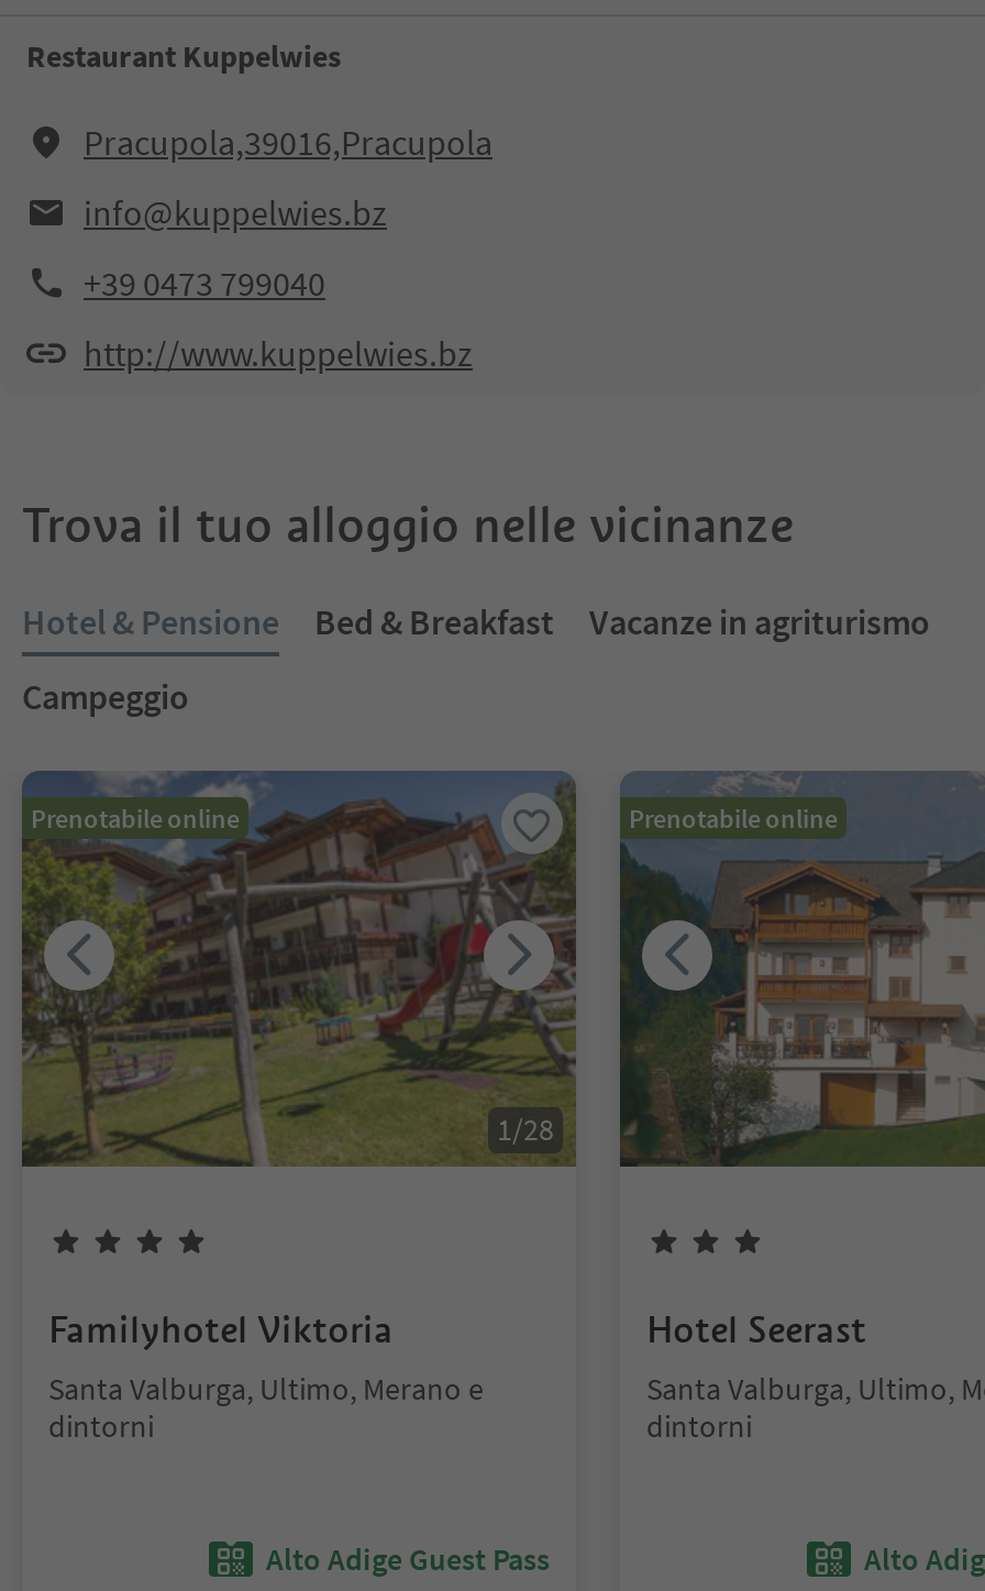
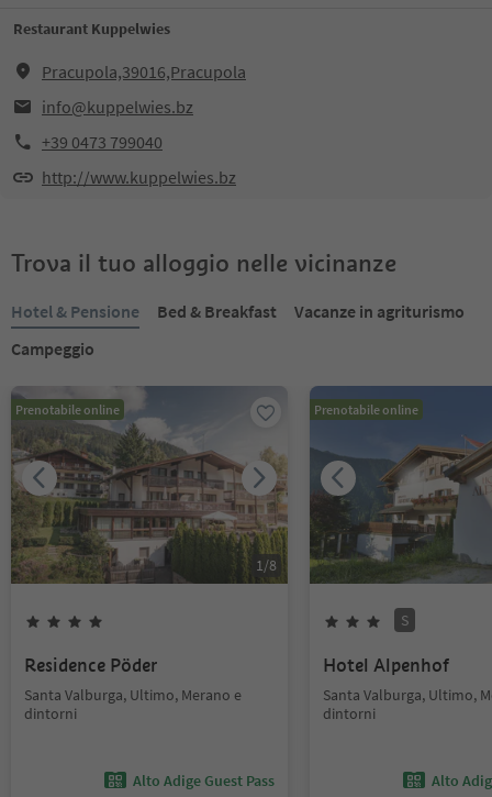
[22,769,578,1169] [image] | 1/28 -> [10,386,288,585] [image] | 1/8
[618,771,978,1169] [image] -> [309,386,489,584] [image]
[48,1307,394,1354] Familyhotel Viktoria -> [24,654,157,677] Residence Pöder
[646,1307,866,1354] Hotel Seerast -> [323,610,449,677] S | Hotel Alpenhof

